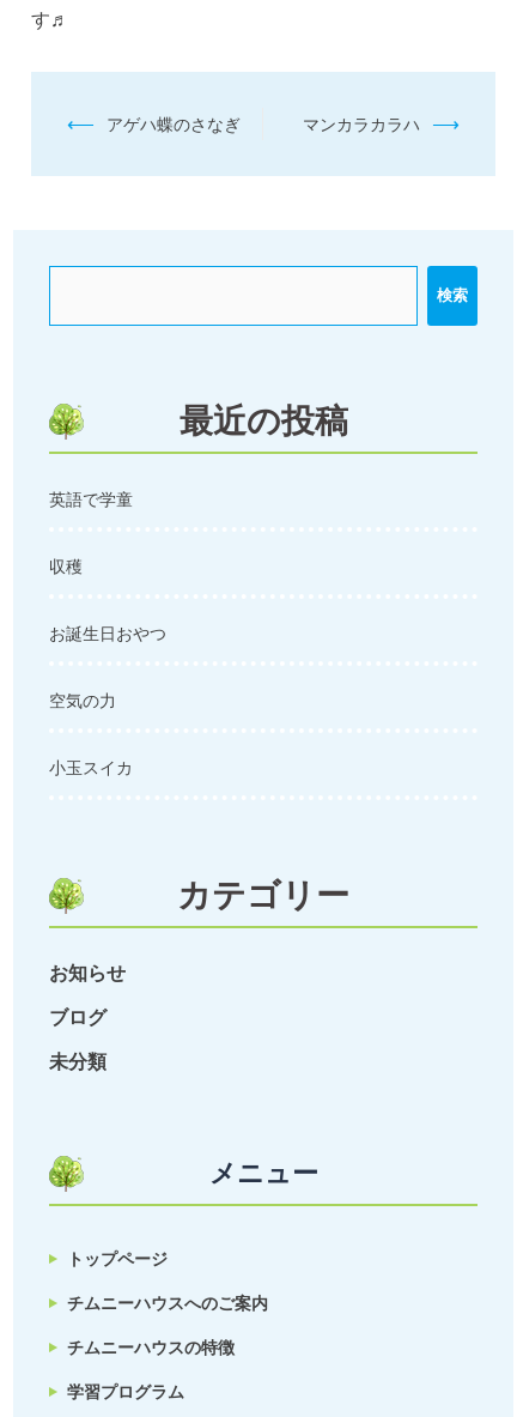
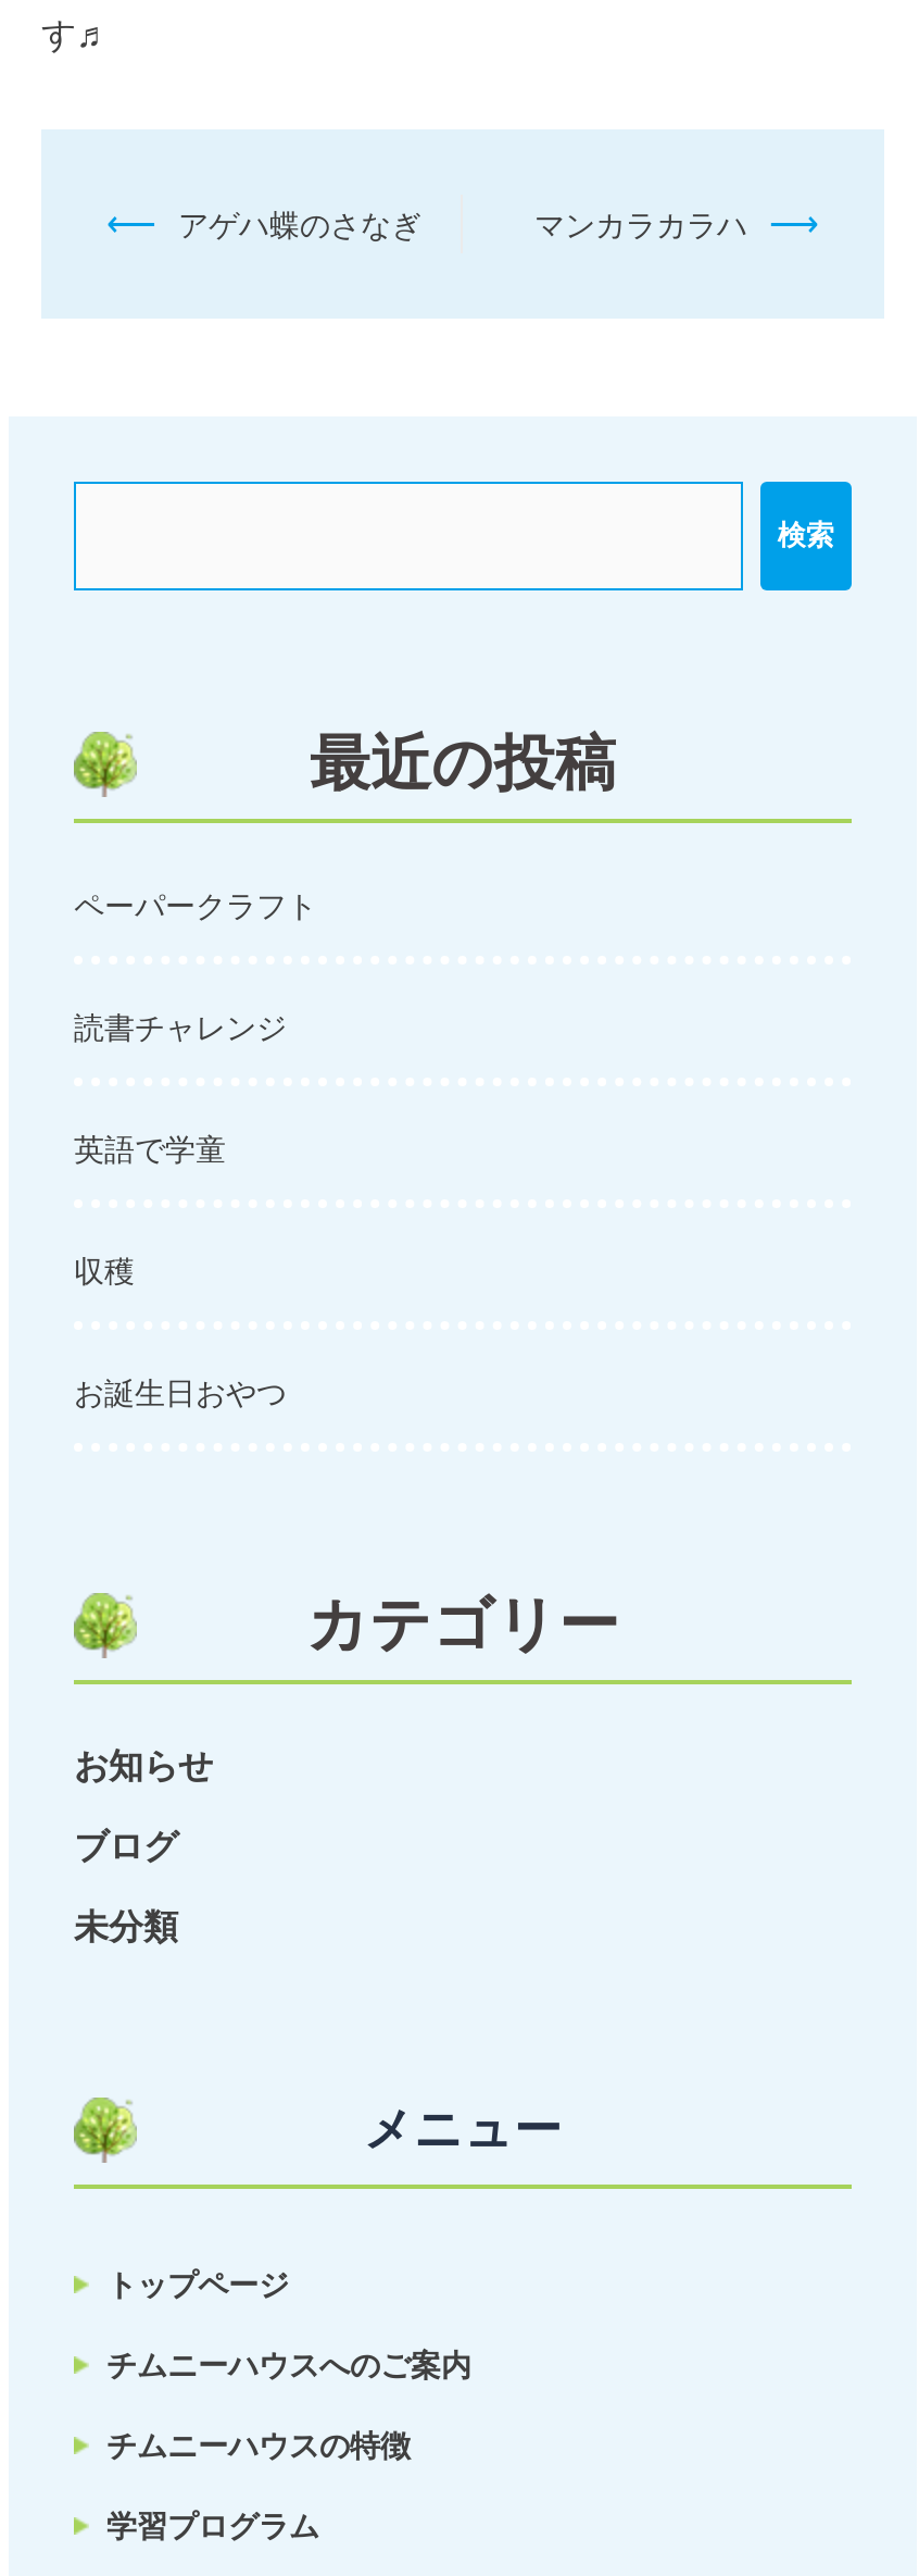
none -> [74,888,317,1045] ペーパークラフト | 読書チャレンジ
moved [49,490,166,643] -> [74,1132,287,1410]: 英語で学童 | 収穫 | お誕生日おやつ
[49,691,133,777] 空気の力 | 小玉スイカ -> none

